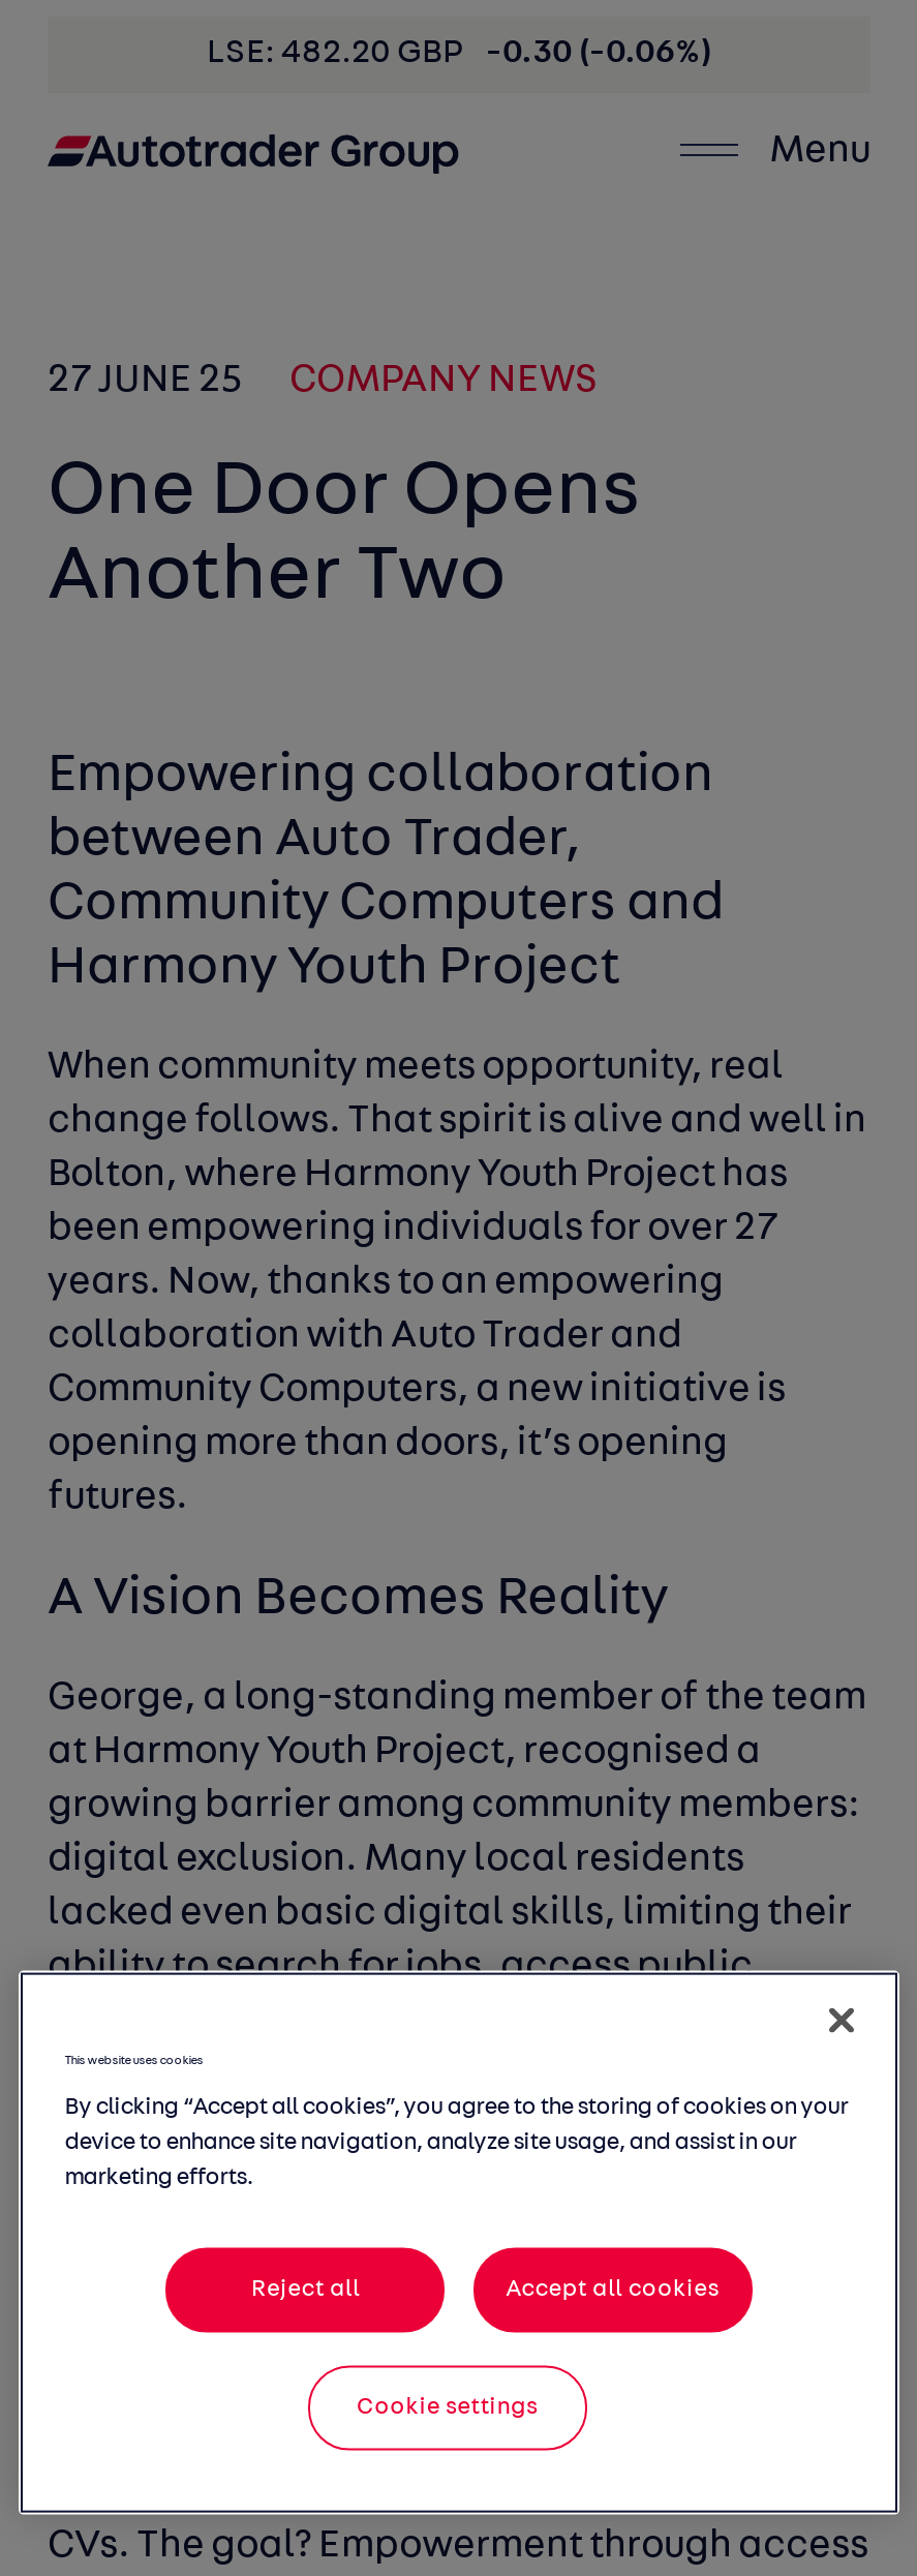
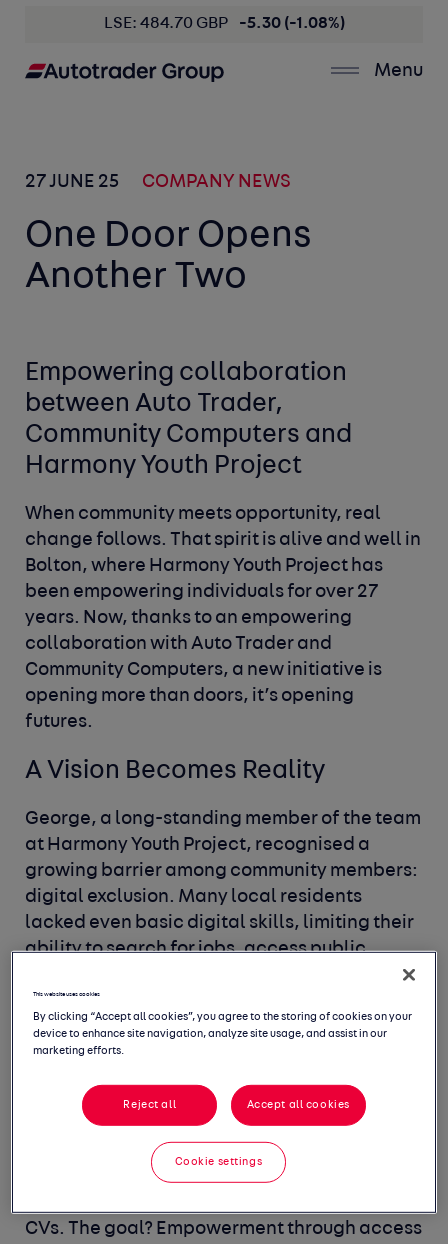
[207,37,711,70] LSE: 482.20 GBP -0.30 (-0.06%) -> [103,16,344,32] LSE: 484.70 GBP -5.30 (-1.08%)

